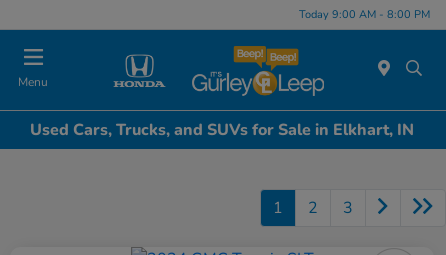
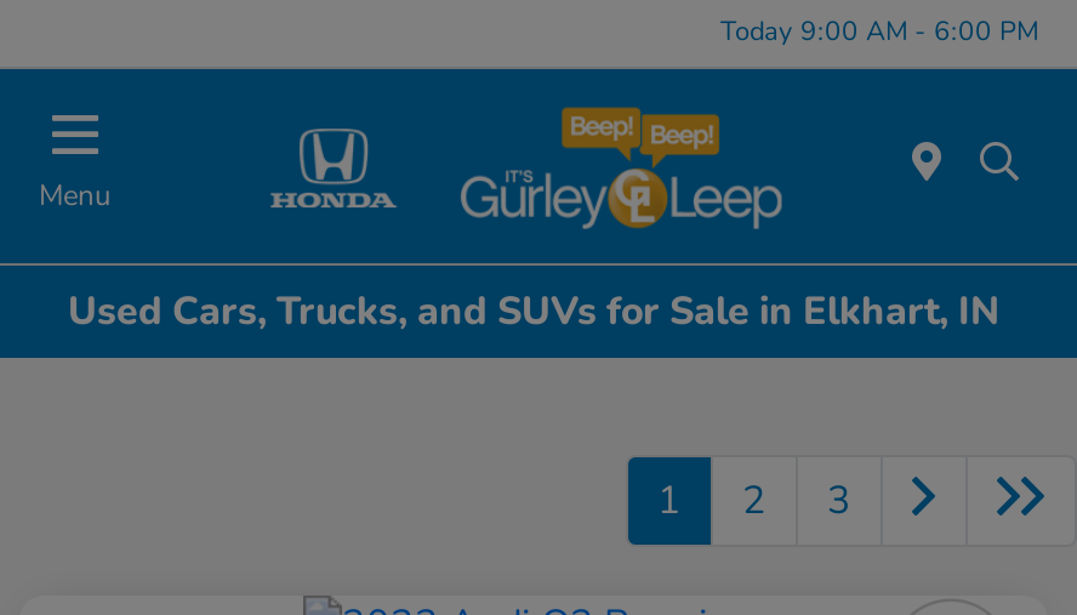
[299,6,430,21] Today 9:00 AM - 8:00 PM -> [720,12,1038,49] Today 9:00 AM - 6:00 PM

